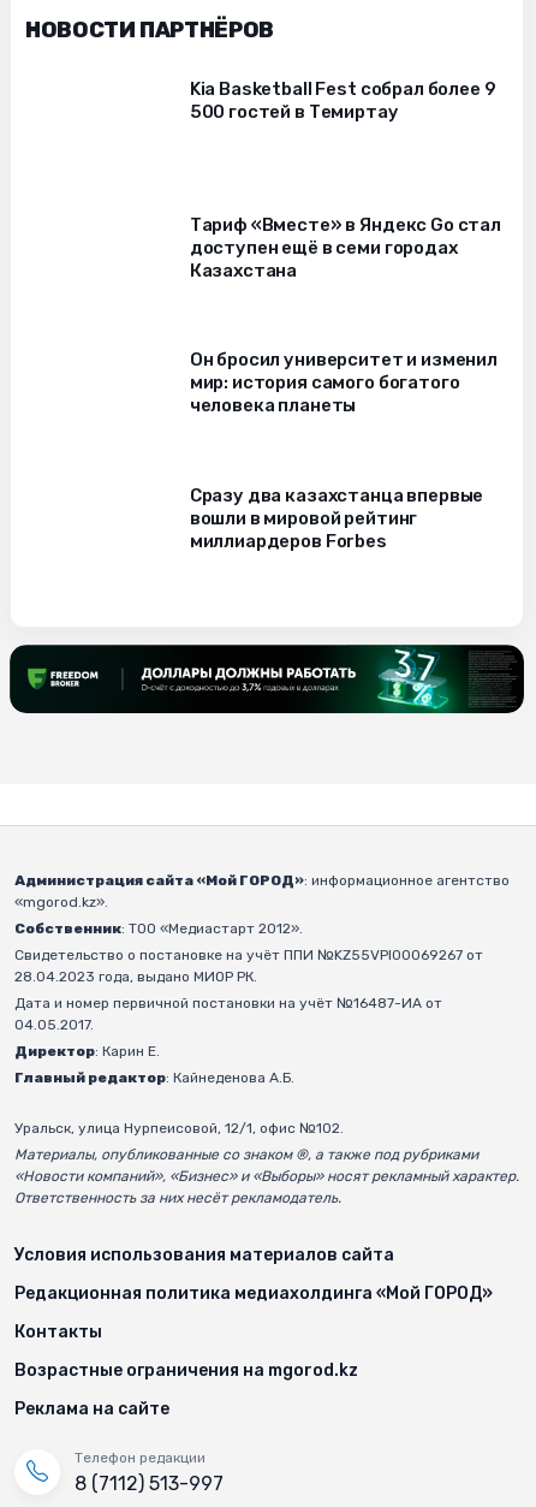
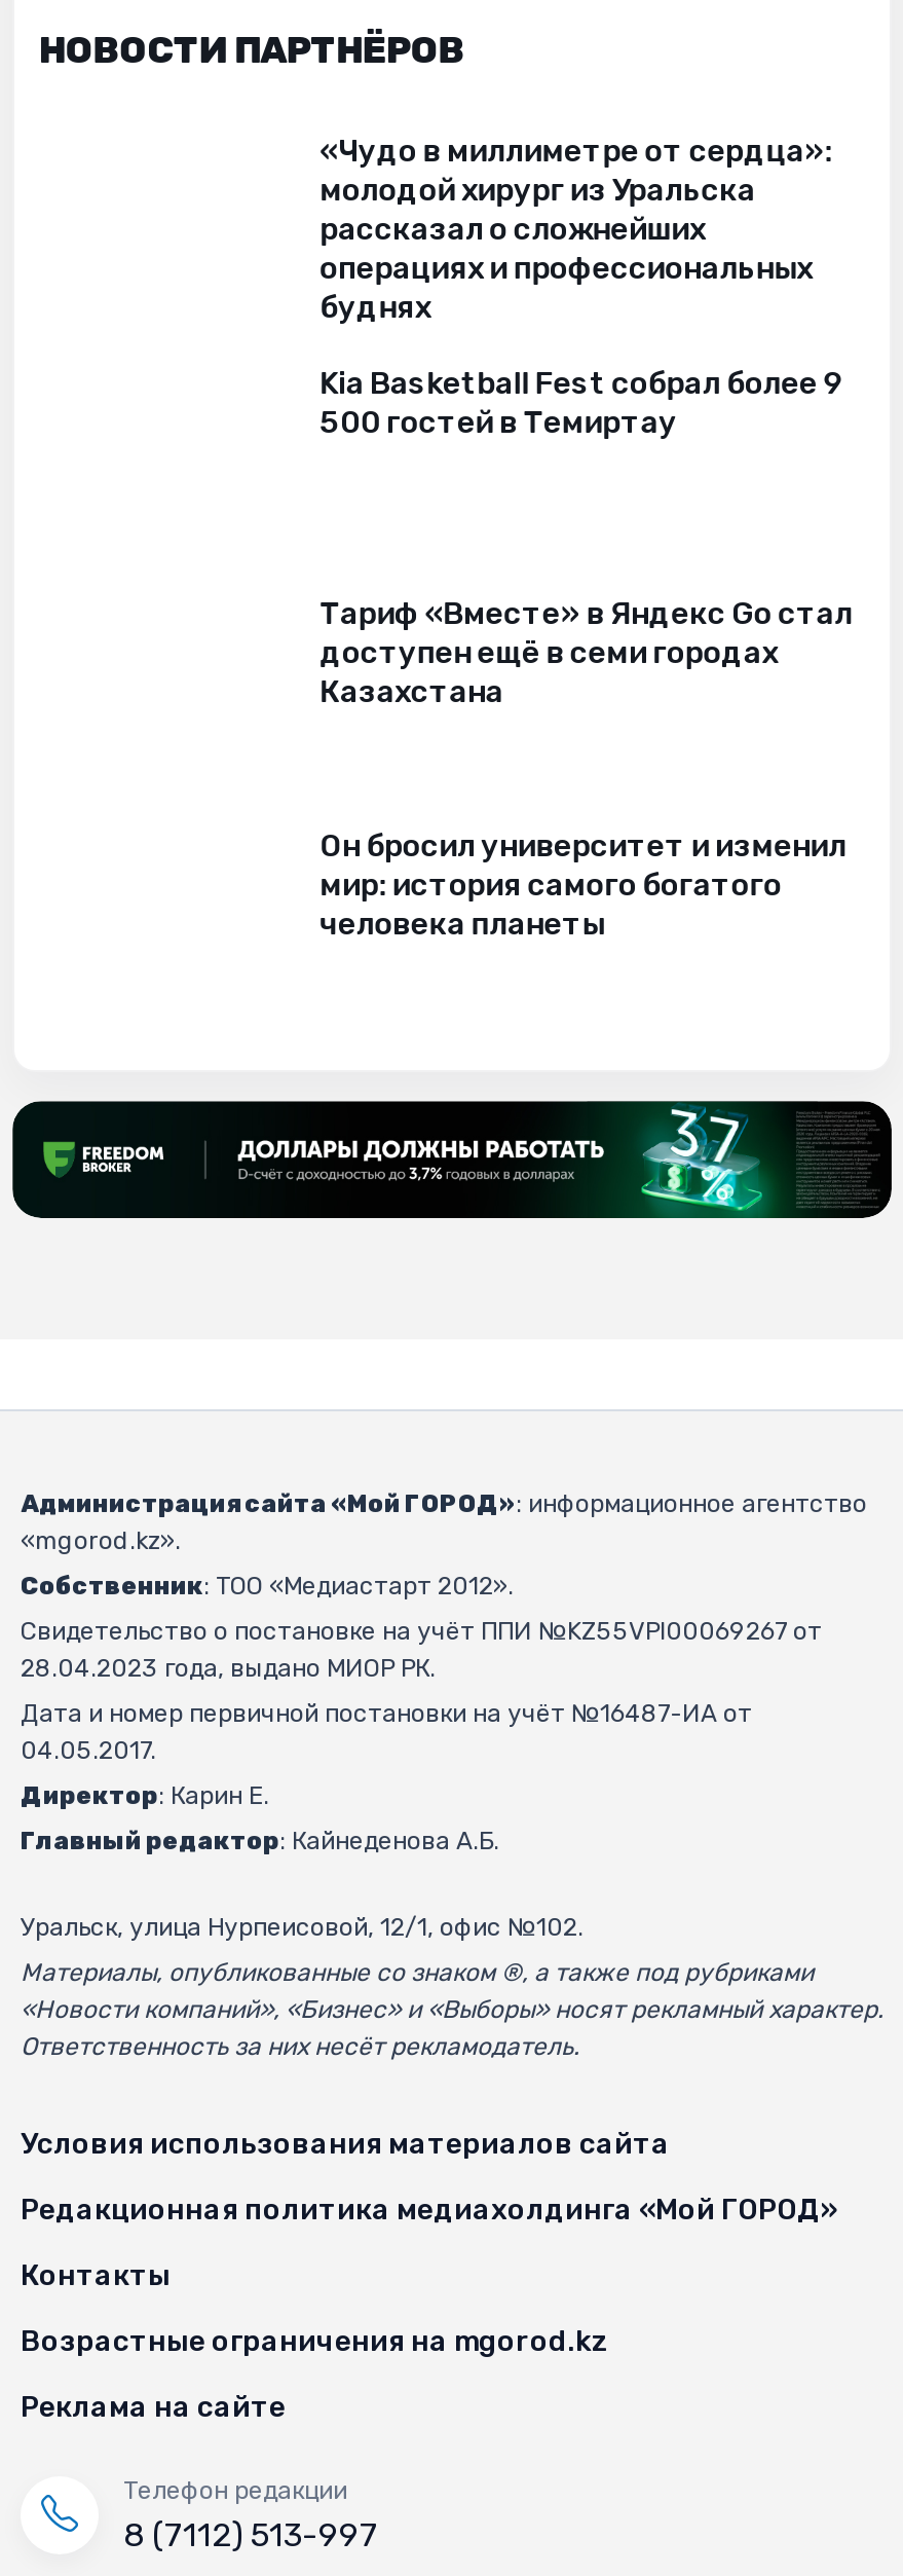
none -> [320,133,833,326] «Чудо в миллиметре от сердца»: | молодой хирург из Уральска | рассказал о сложнейших | операциях и профессиональных | буднях
moved [190,101,501,416] -> [320,403,853,942]: 500 гостей в Темиртау | Тариф «Вместе» в Яндекс Go стал | доступен ещё в семи городах | Казахстана | Он бросил университет и изменил | мир: история самого богатого | человека планеты
[190,484,483,552] Сразу два казахстанца впервые | вошли в мировой рейтинг | миллиардеров Forbes -> none

